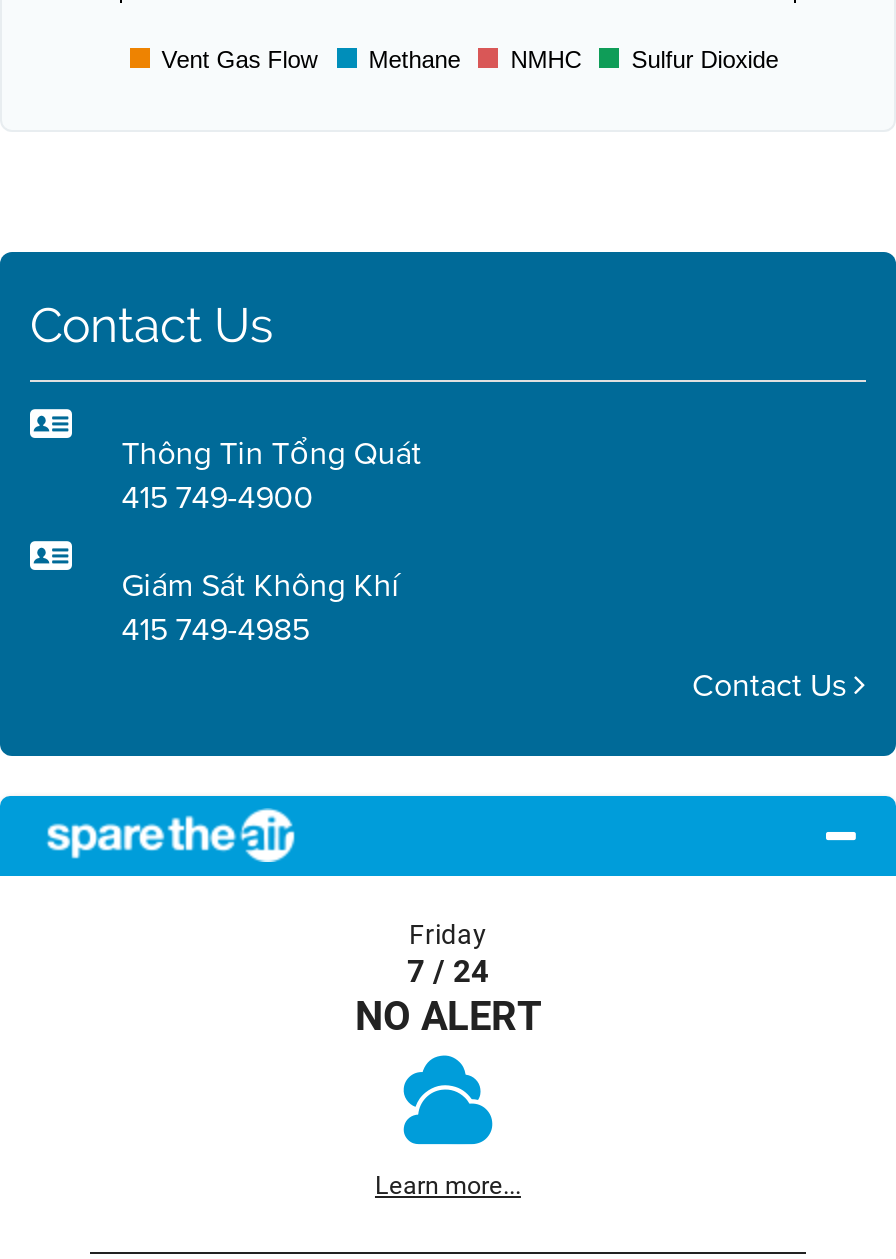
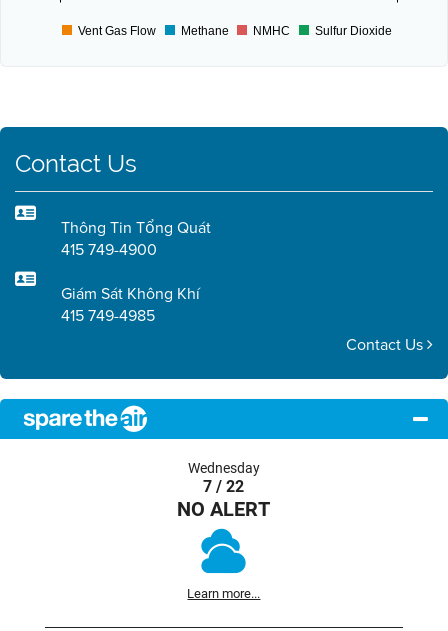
[407,916,489,990] Friday | 7 / 24 -> [188,459,260,496] Wednesday | 7 / 22

